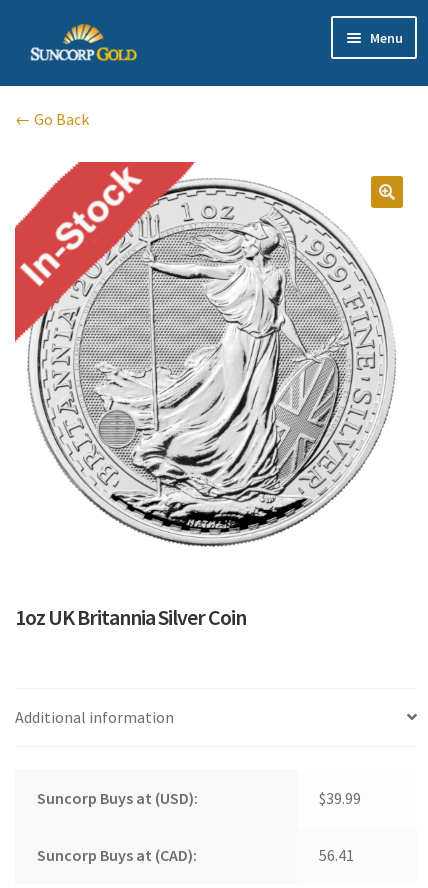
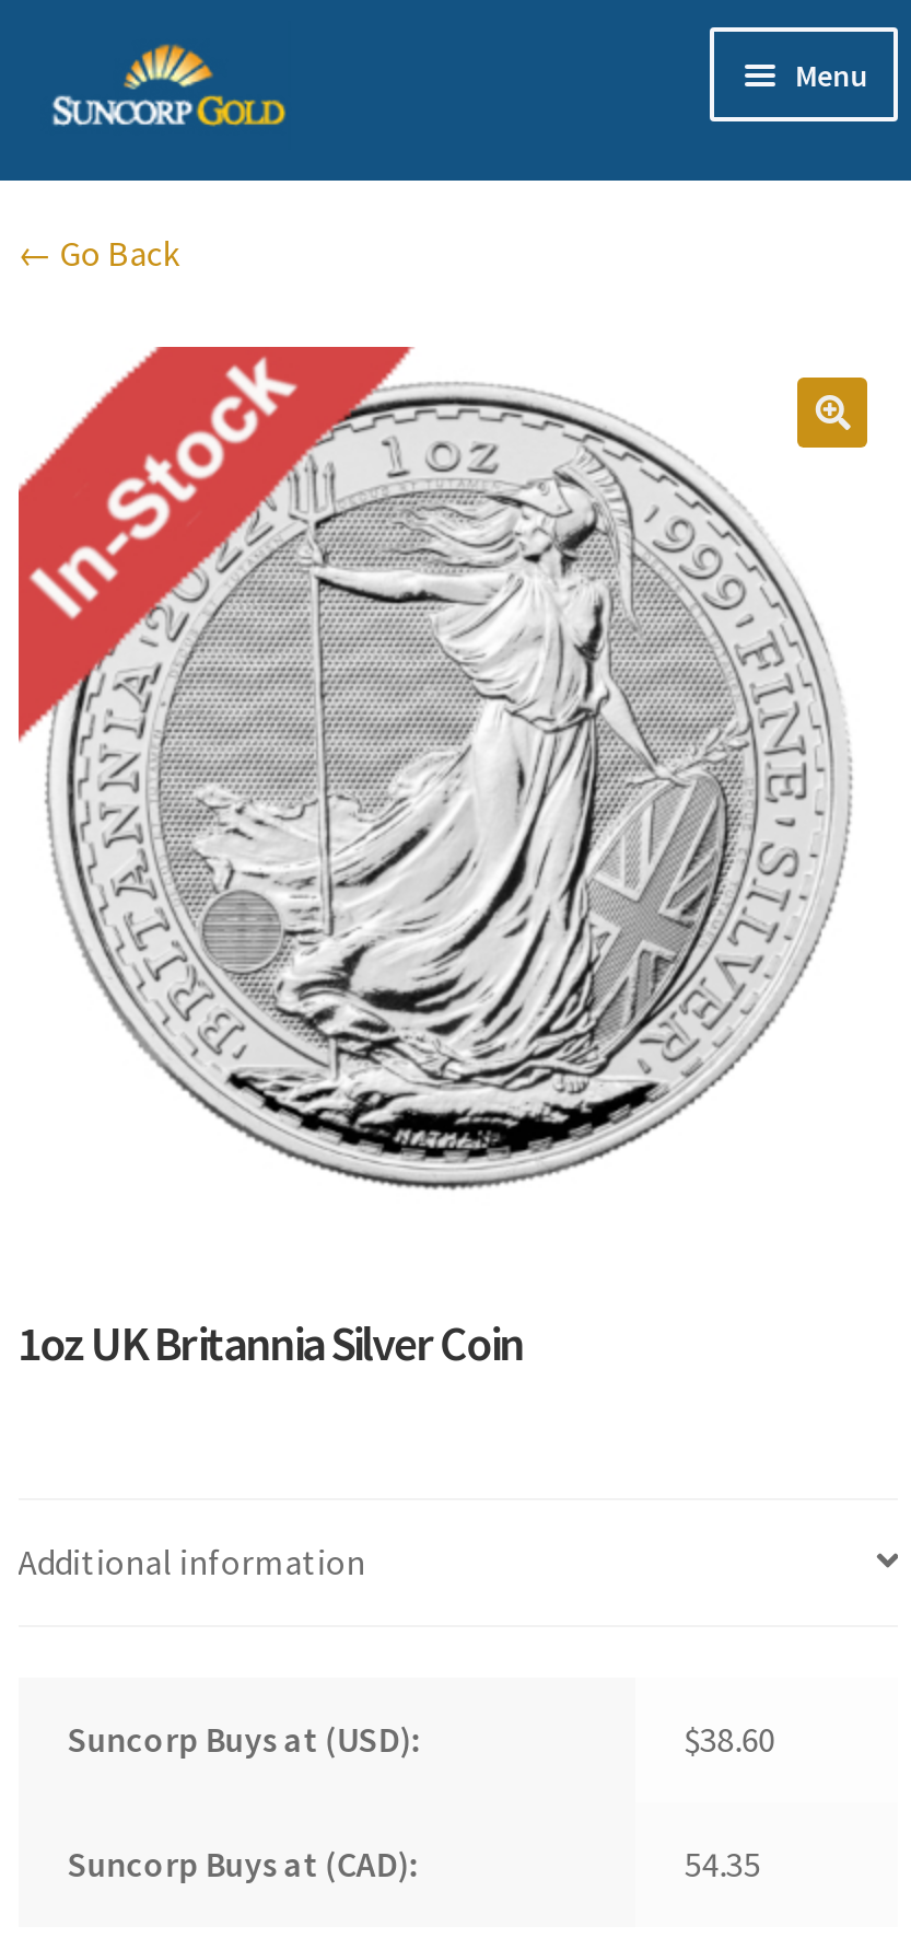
[319,787,361,807] $39.99 -> [684,1716,776,1760] $38.60
[319,844,354,864] 56.41 -> [684,1841,761,1884] 54.35

